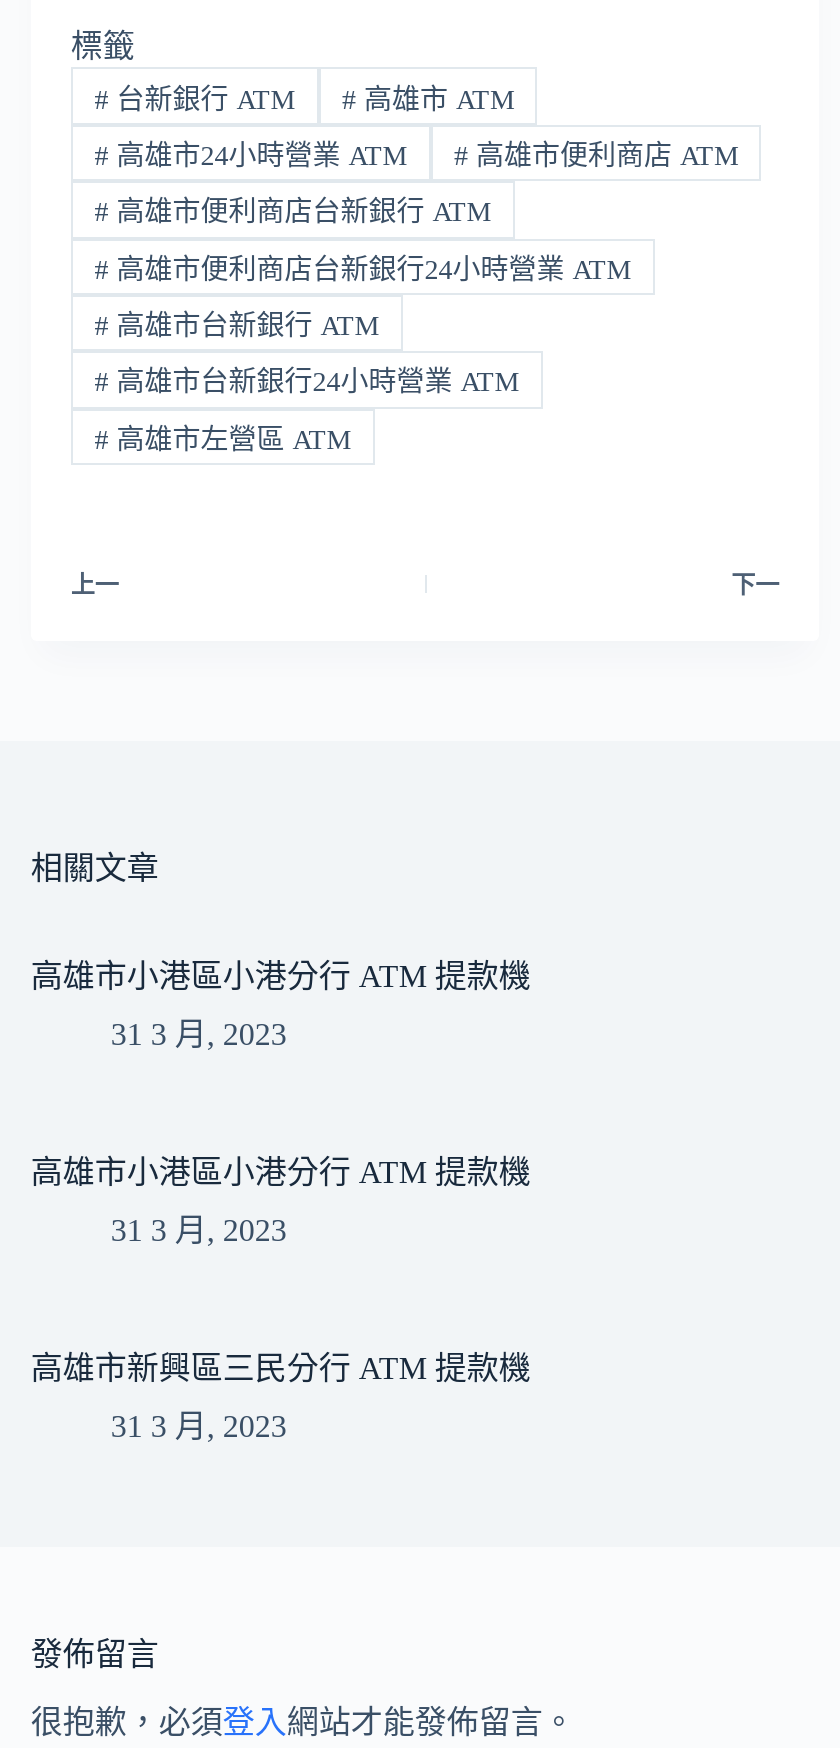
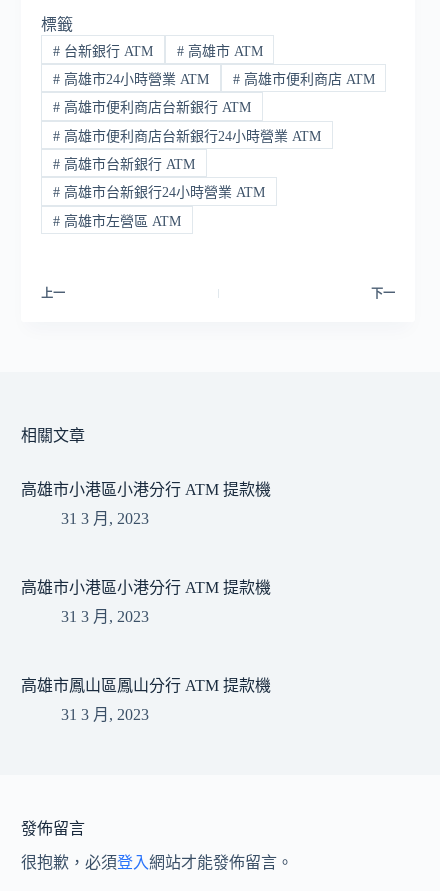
[31,1351,531,1385] 高雄市新興區三民分行 ATM 提款機 -> [21,677,271,694] 高雄市鳳山區鳳山分行 ATM 提款機

